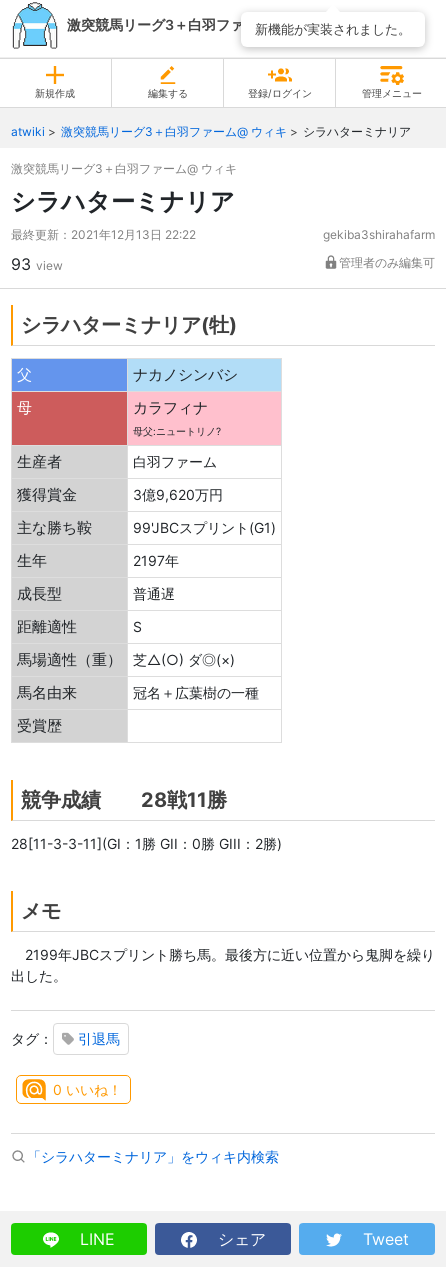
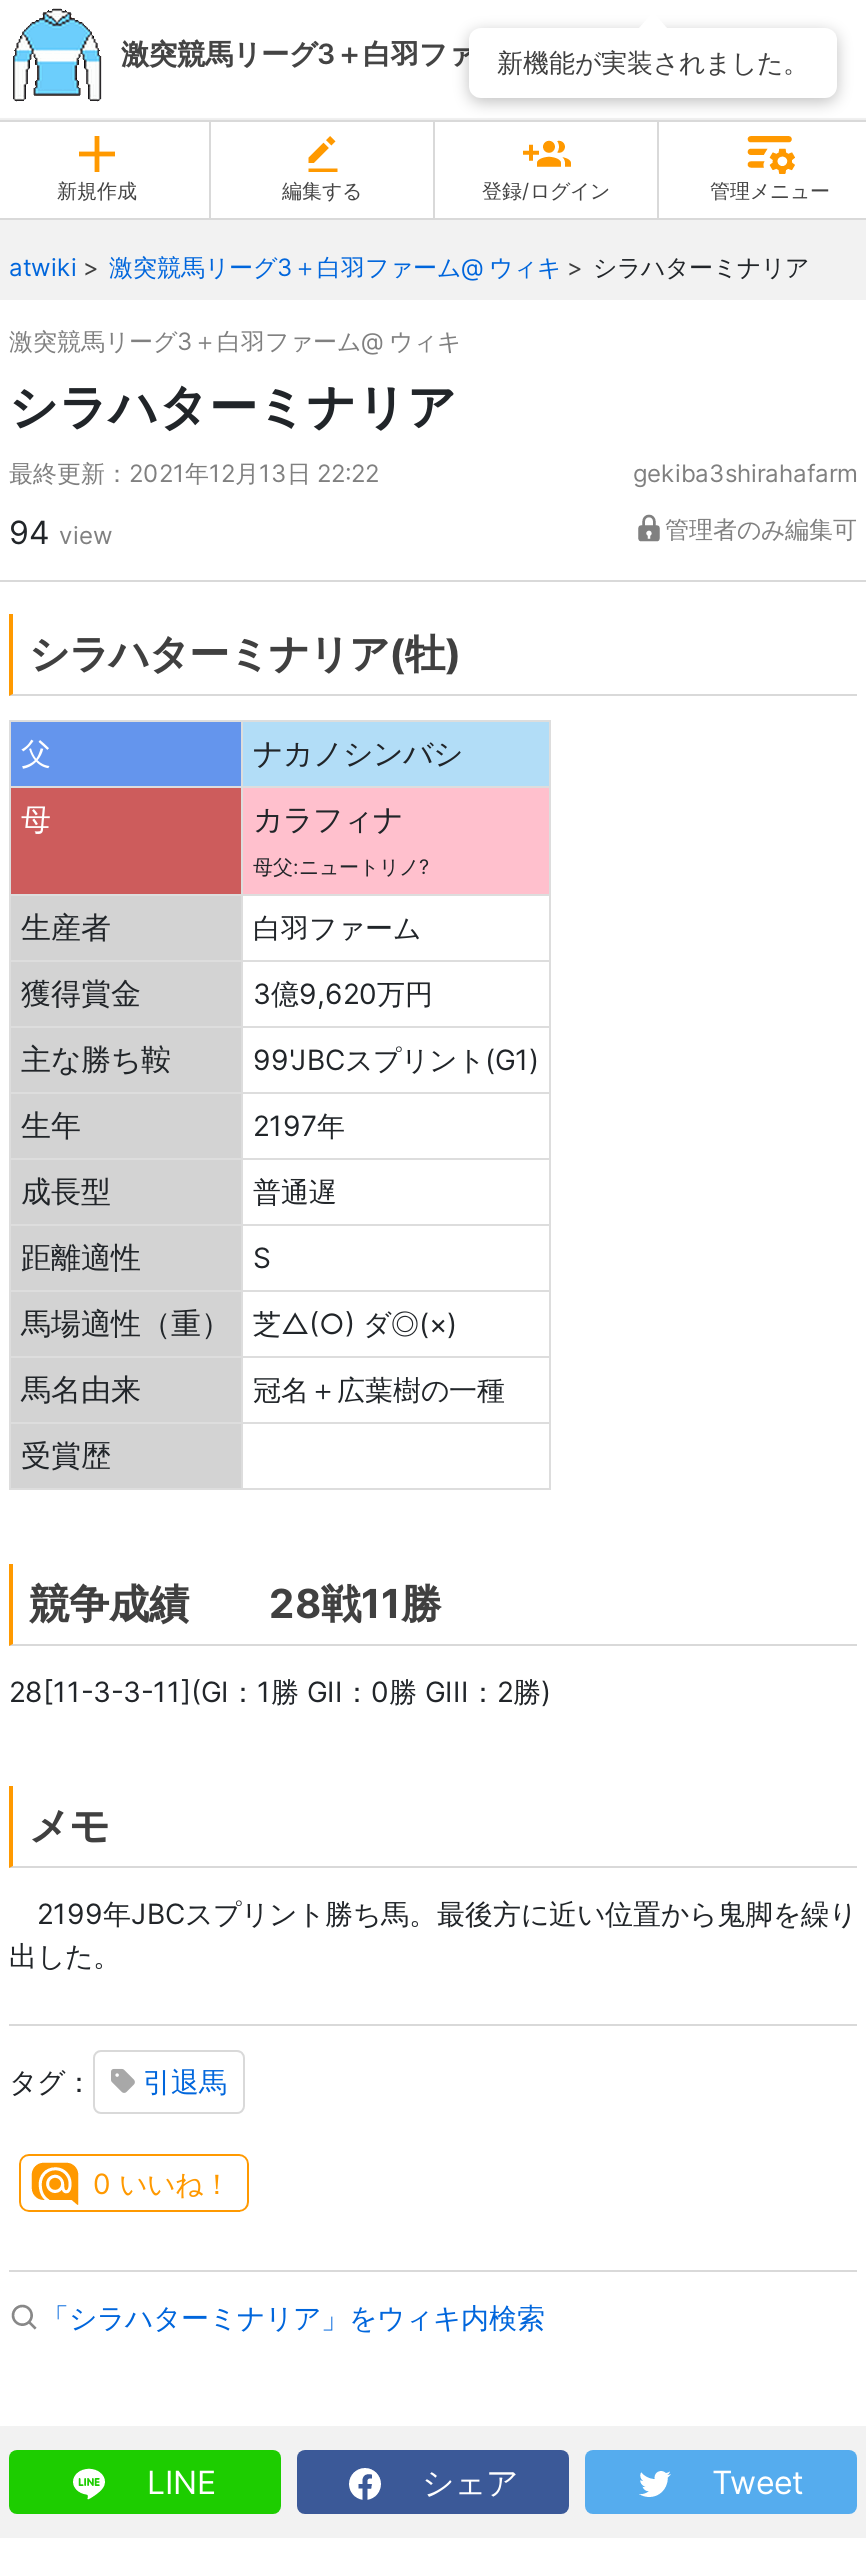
[11,254,63,274] 93 view -> [9,512,113,552] 94 view

